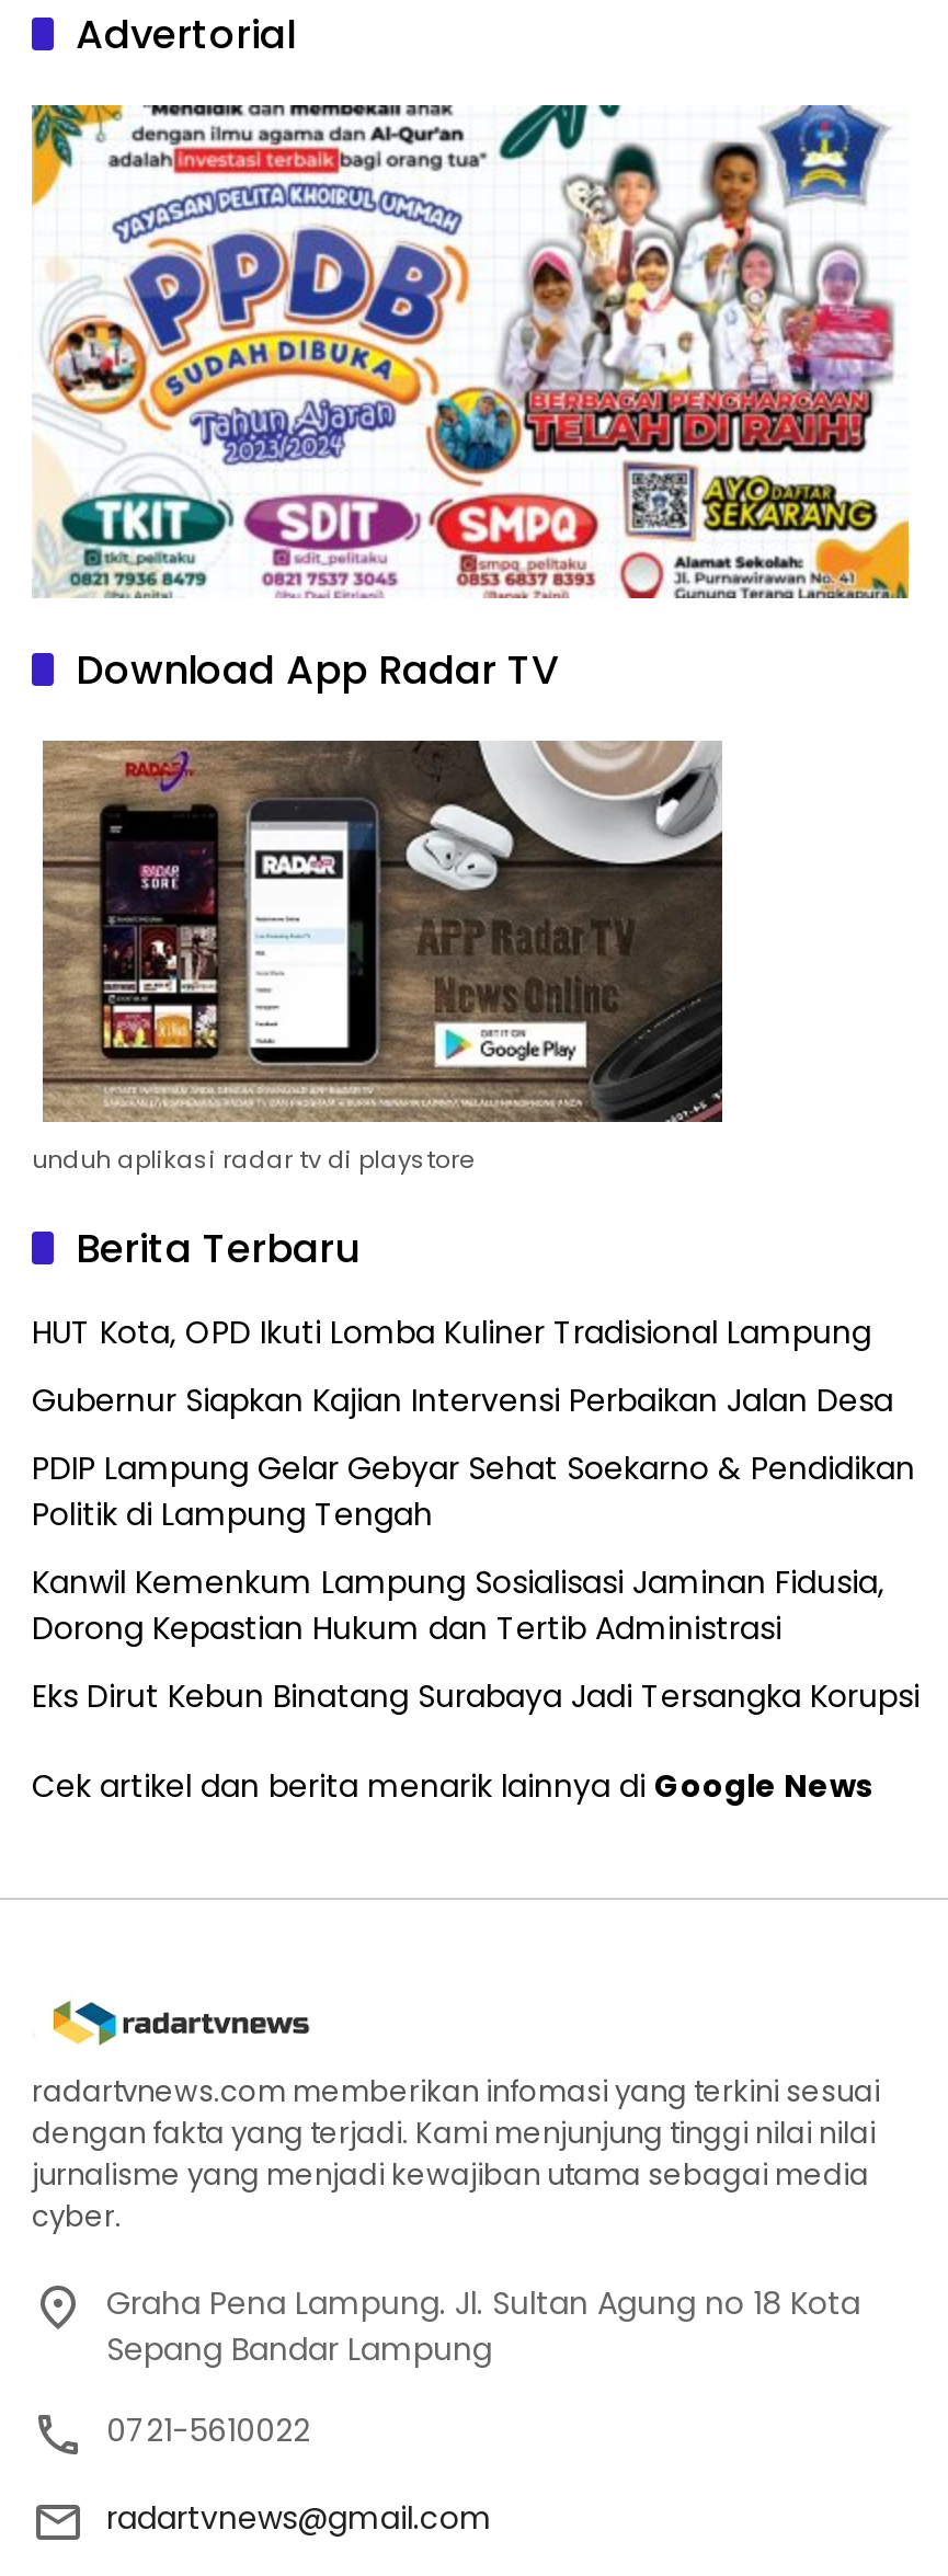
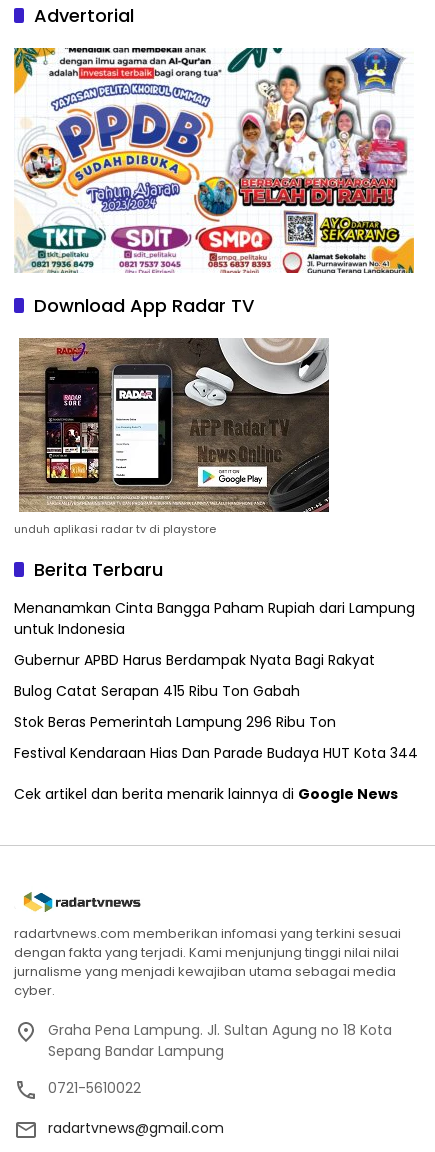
[32,1312,871,1355] HUT Kota, OPD Ikuti Lomba Kuliner Tradisional Lampung -> [14,598,415,639] Menanamkan Cinta Bangga Paham Rupiah dari Lampung | untuk Indonesia
[32,1379,893,1423] Gubernur Siapkan Kajian Intervensi Perbaikan Jalan Desa -> [14,650,375,670] Gubernur APBD Harus Berdampak Nyata Bagi Rakyat
[32,1447,915,1537] PDIP Lampung Gelar Gebyar Sehat Soekarno & Pendidikan | Politik di Lampung Tengah -> [14,681,300,701] Bulog Catat Serapan 415 Ribu Ton Gabah
[32,1561,884,1651] Kanwil Kemenkum Lampung Sosialisasi Jaminan Fidusia, | Dorong Kepastian Hukum dan Tertib Administrasi -> [14,712,336,732] Stok Beras Pemerintah Lampung 296 Ribu Ton
[32,1675,920,1719] Eks Dirut Kebun Binatang Surabaya Jadi Tersangka Korupsi -> [14,743,418,763] Festival Kendaraan Hias Dan Parade Budaya HUT Kota 344

